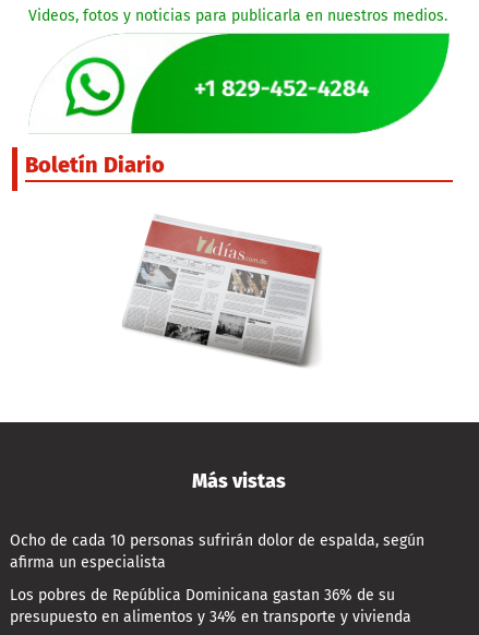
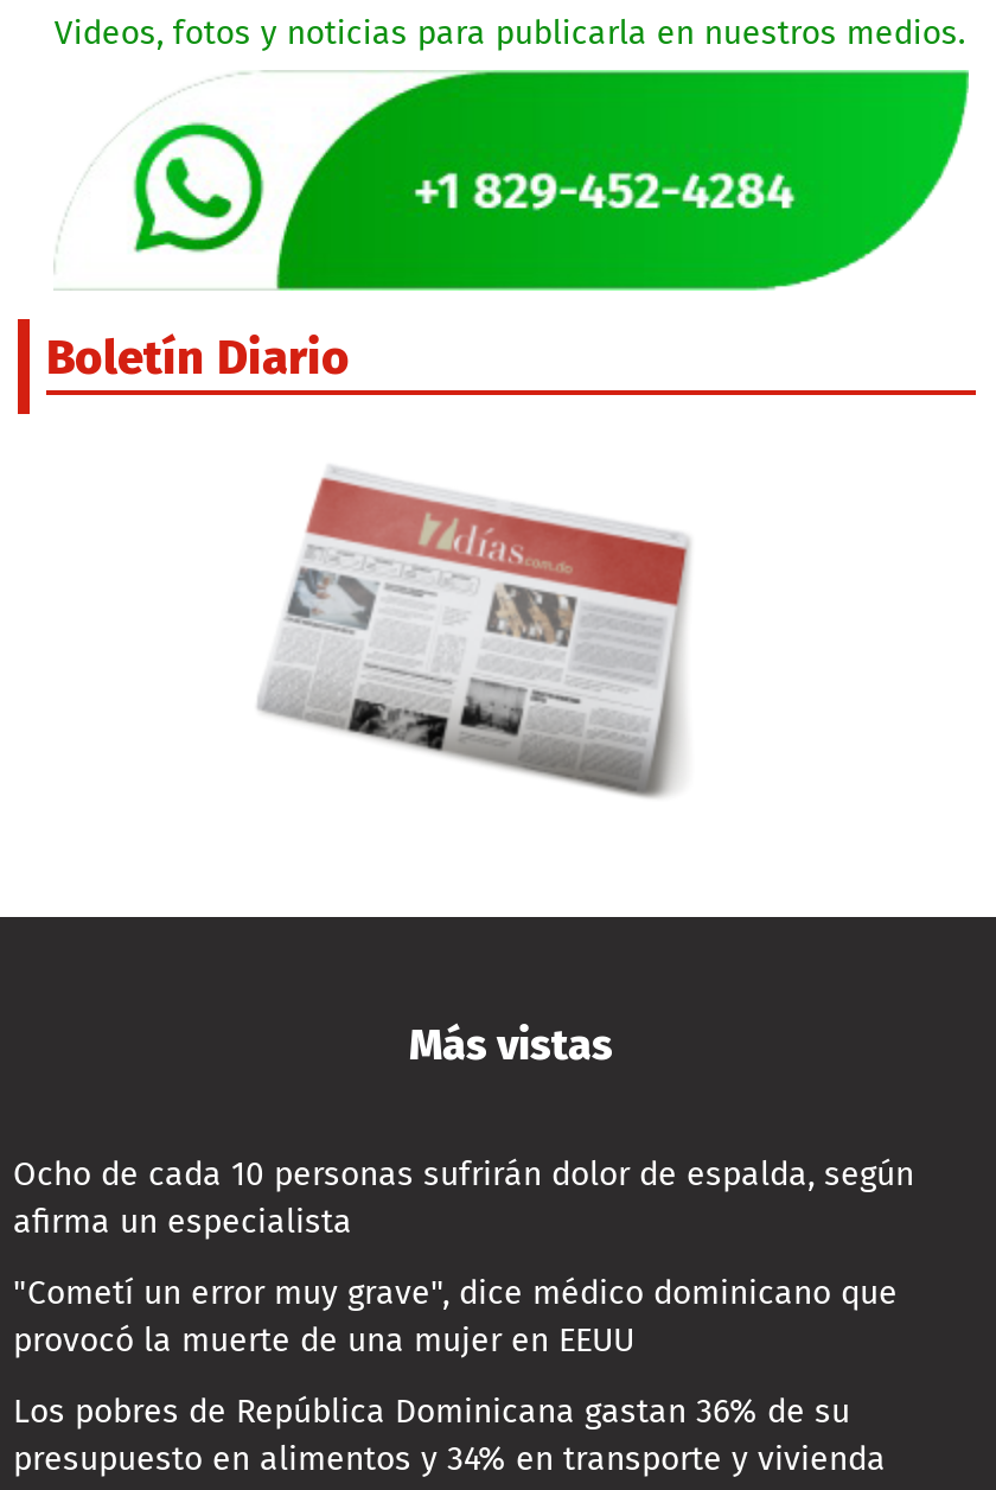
none -> [13,1273,898,1361] "Cometí un error muy grave", dice médico dominicano que | provocó la muerte de una mujer en EEUU

